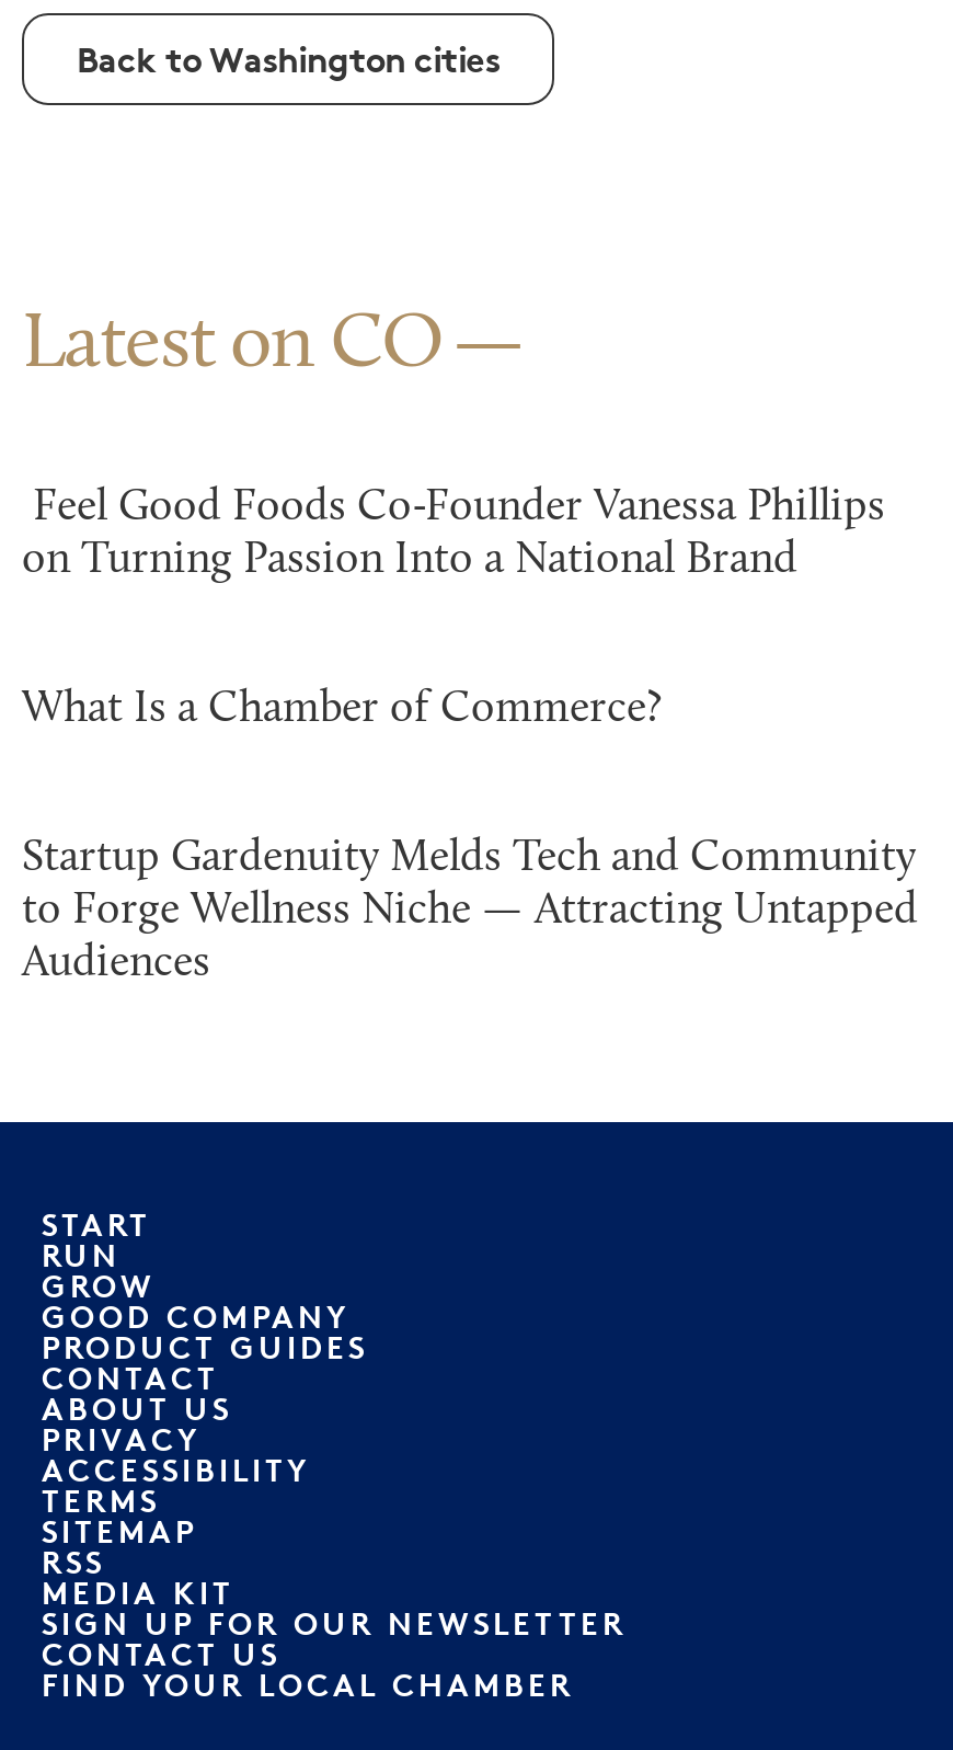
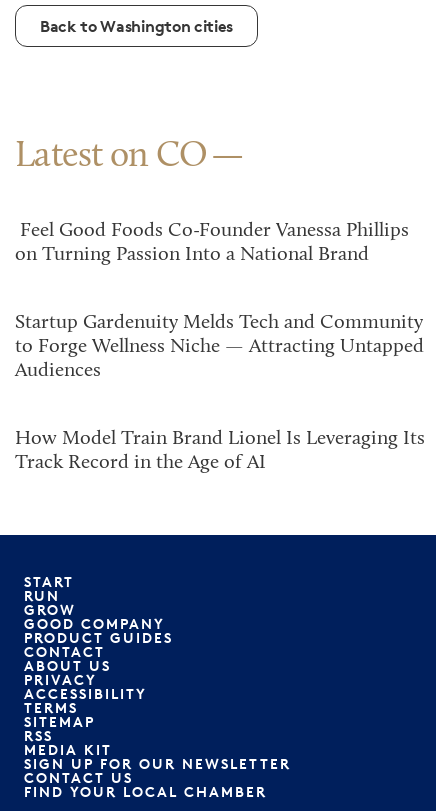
[22,688,662,732] What Is a Chamber of Commerce? -> none
moved [22,837,918,986] -> [15,313,424,381]: Startup Gardenuity Melds Tech and Community | to Forge Wellness Niche — Attracting Untapped | Audiences
none -> [15,429,425,473] How Model Train Brand Lionel Is Leveraging Its | Track Record in the Age of AI

